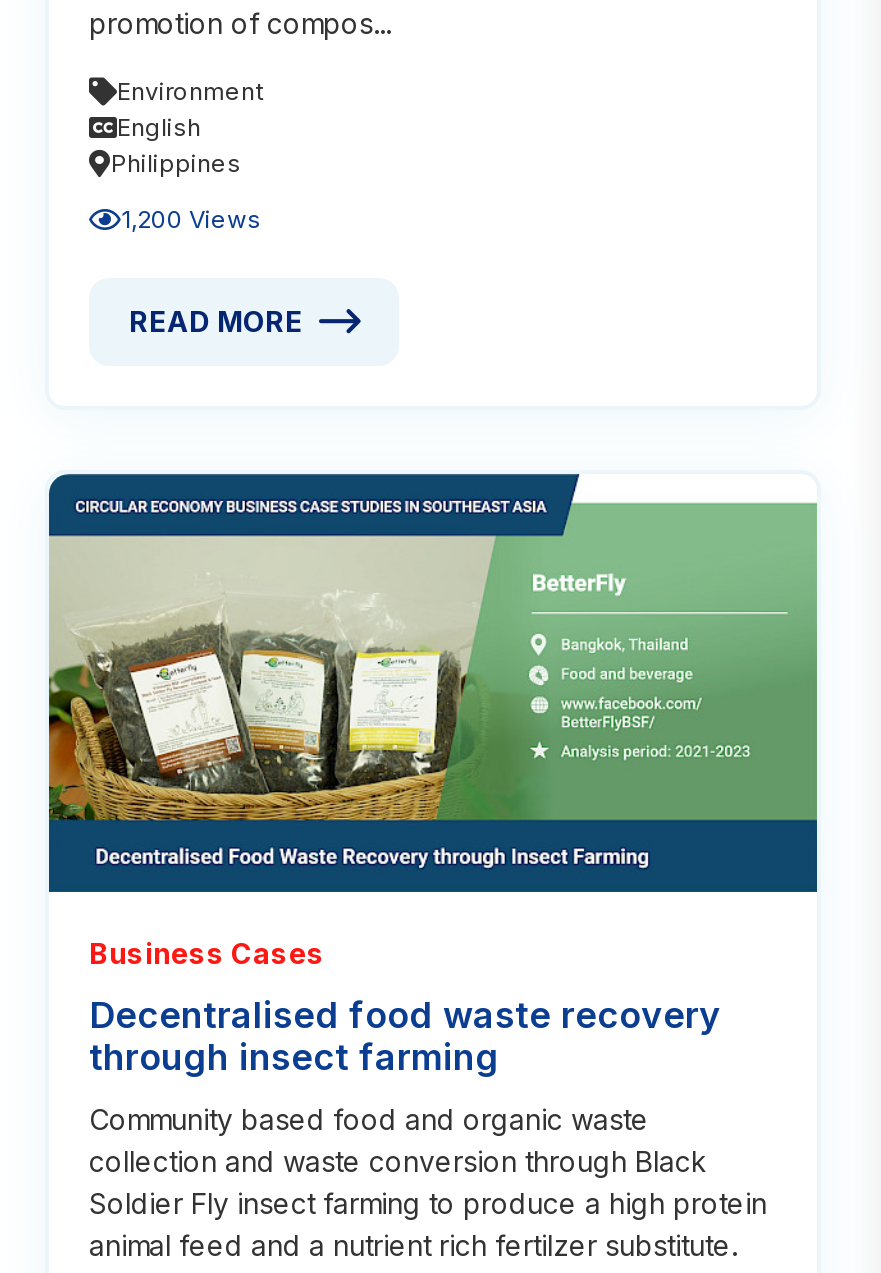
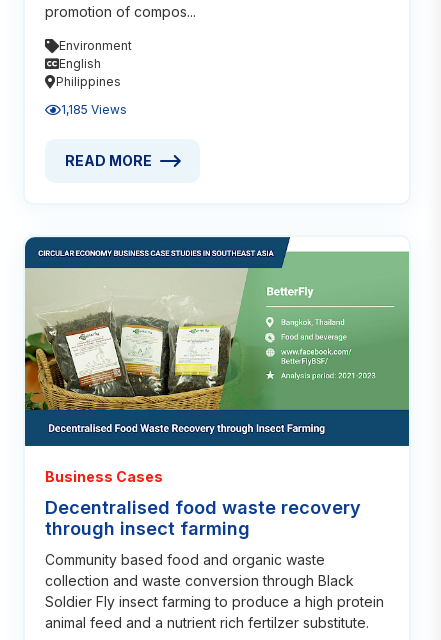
[121,203,261,233] 1,200 Views -> [61,101,127,116] 1,185 Views

